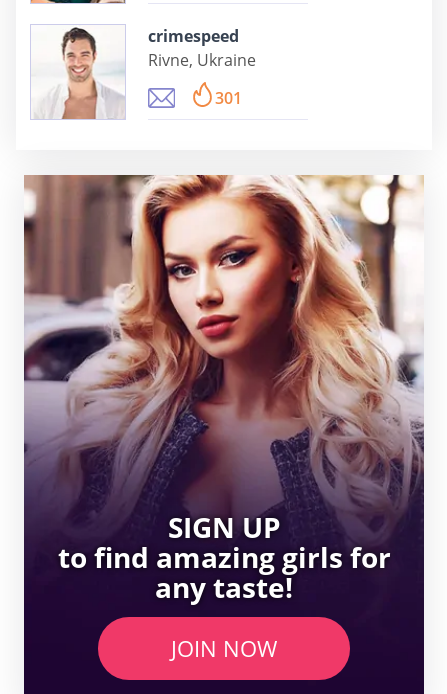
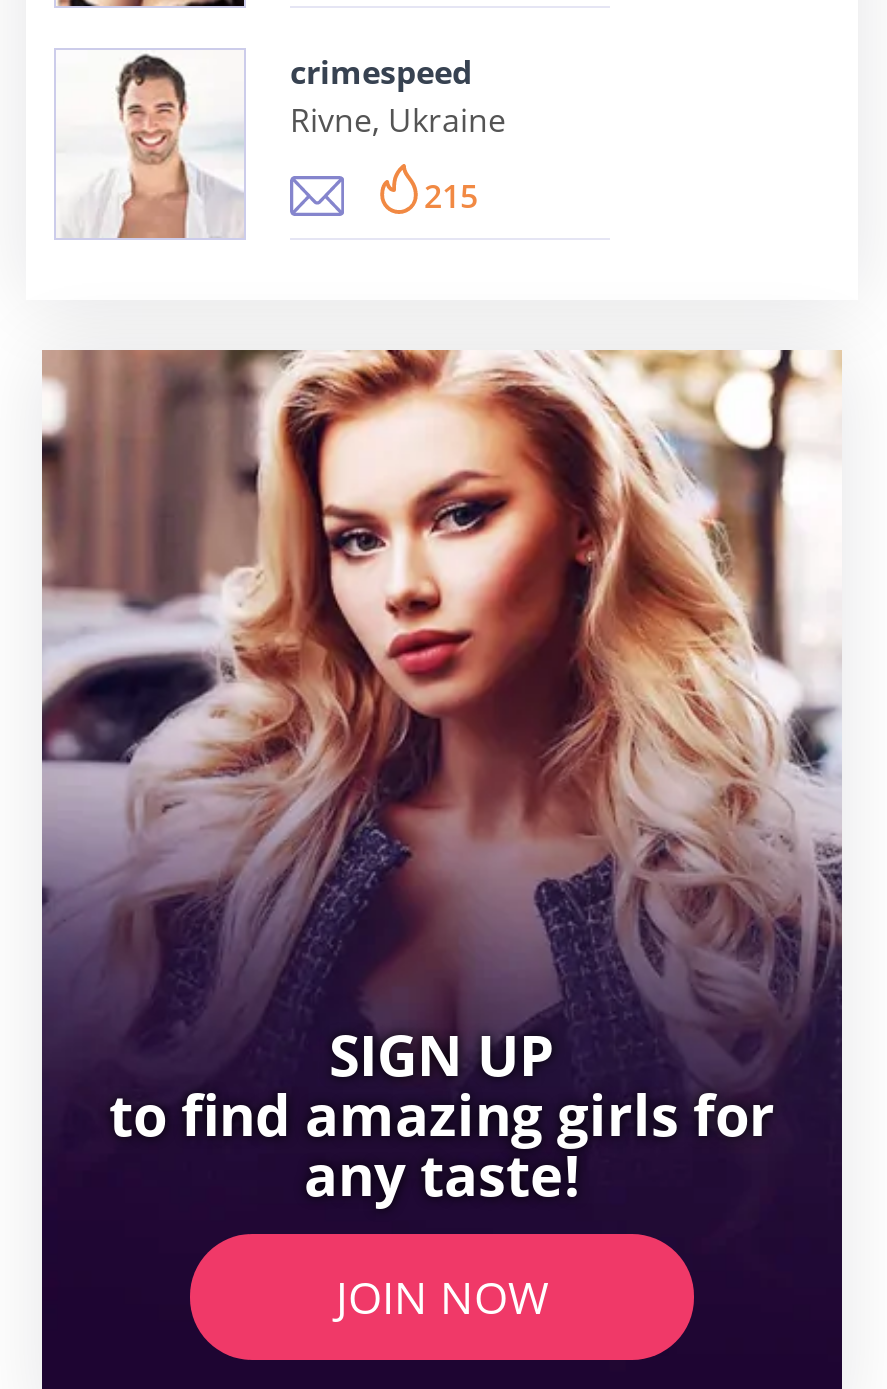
[215,87,242,109] 301 -> [424,175,478,219] 215

